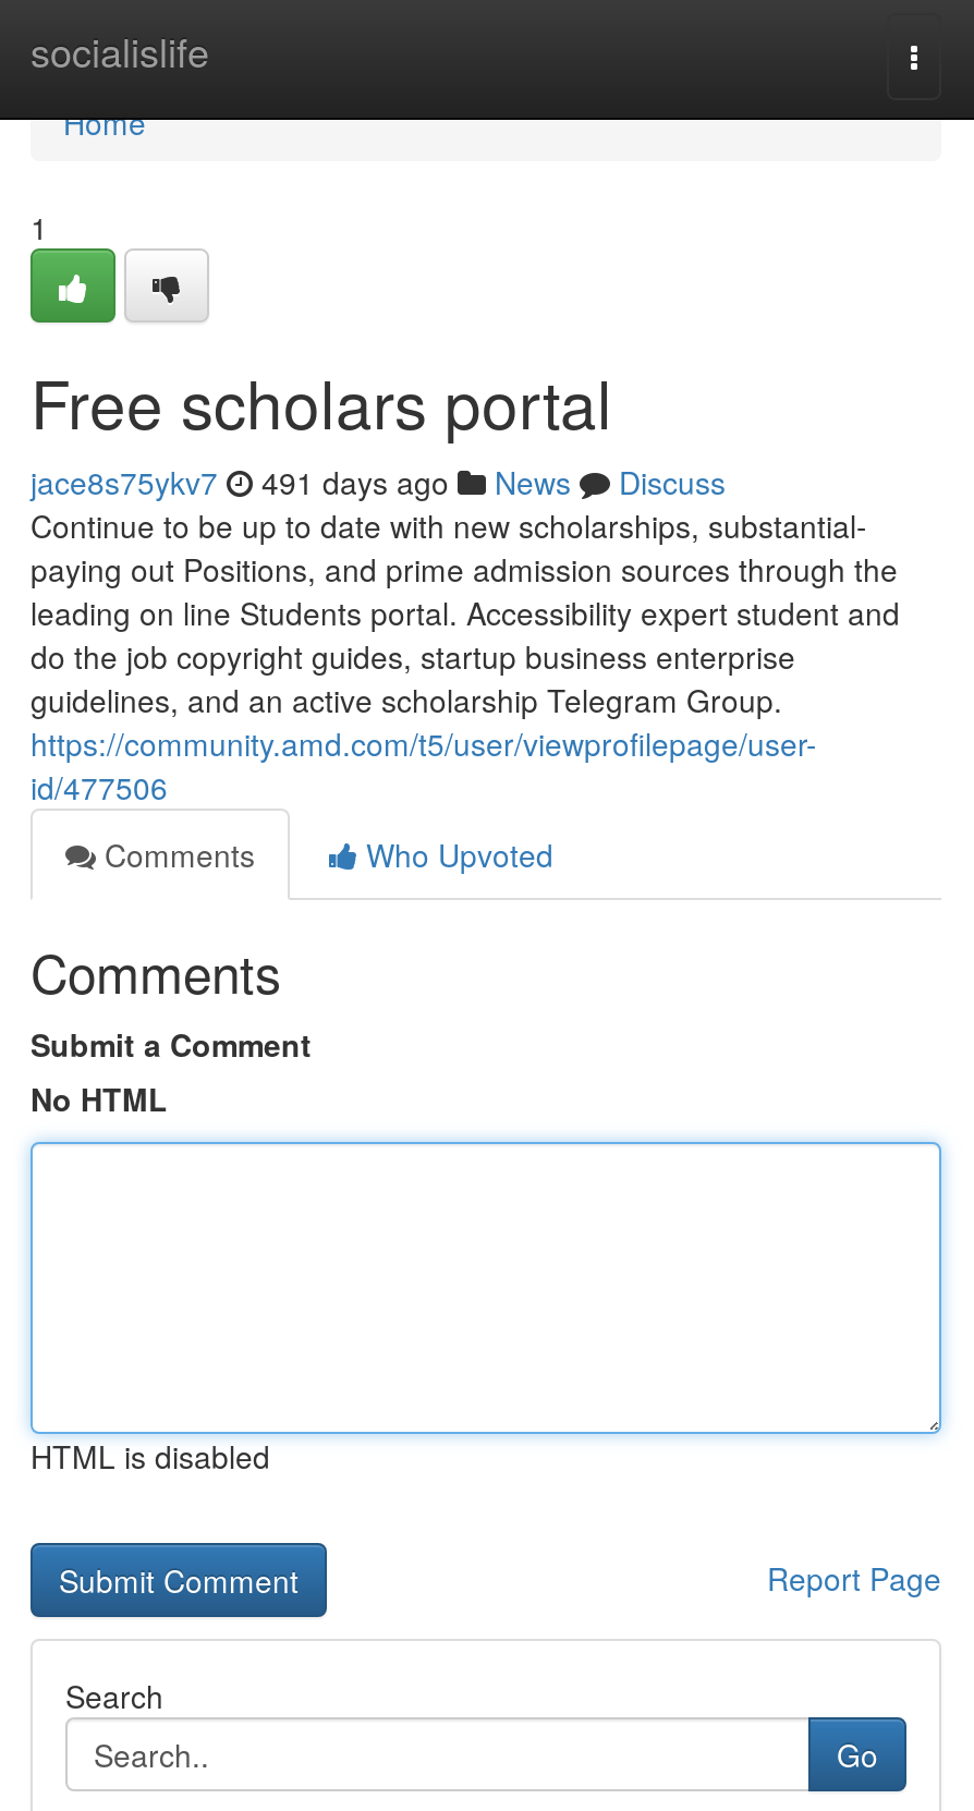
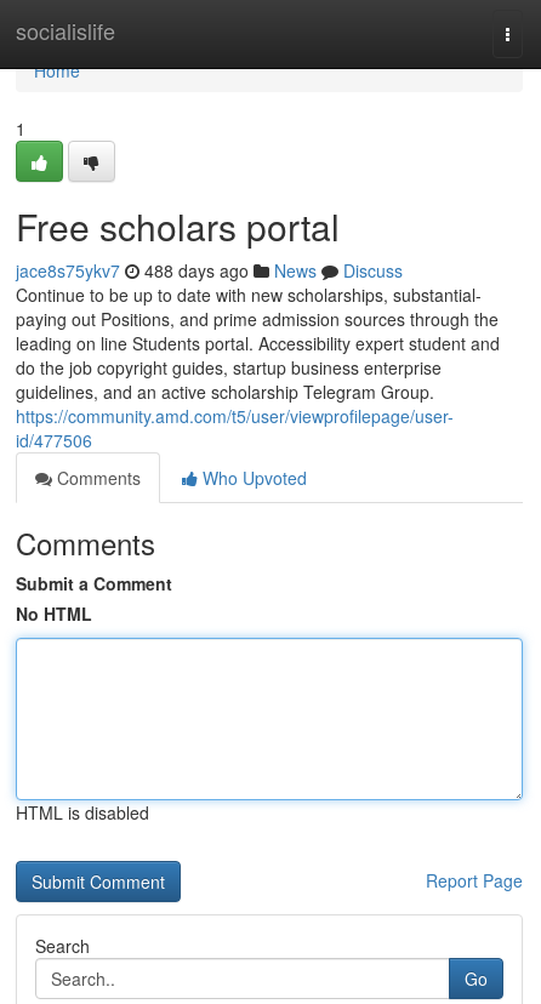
[31,460,726,503] jace8s75ykv7 491 days ago News Discuss -> [16,258,403,283] jace8s75ykv7 488 days ago News Discuss

